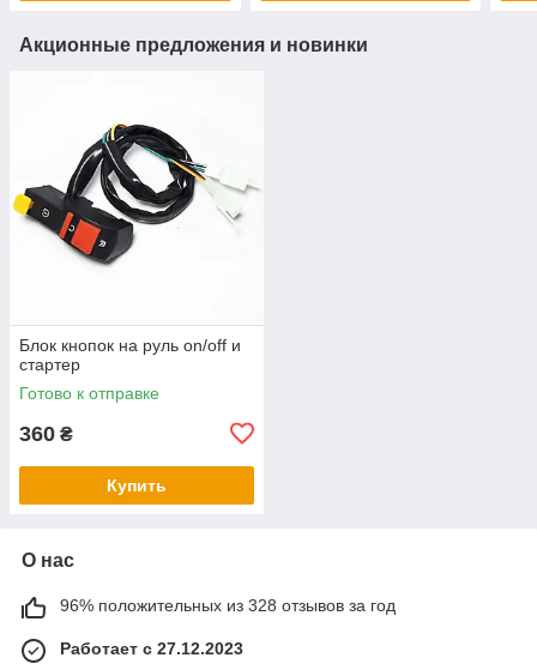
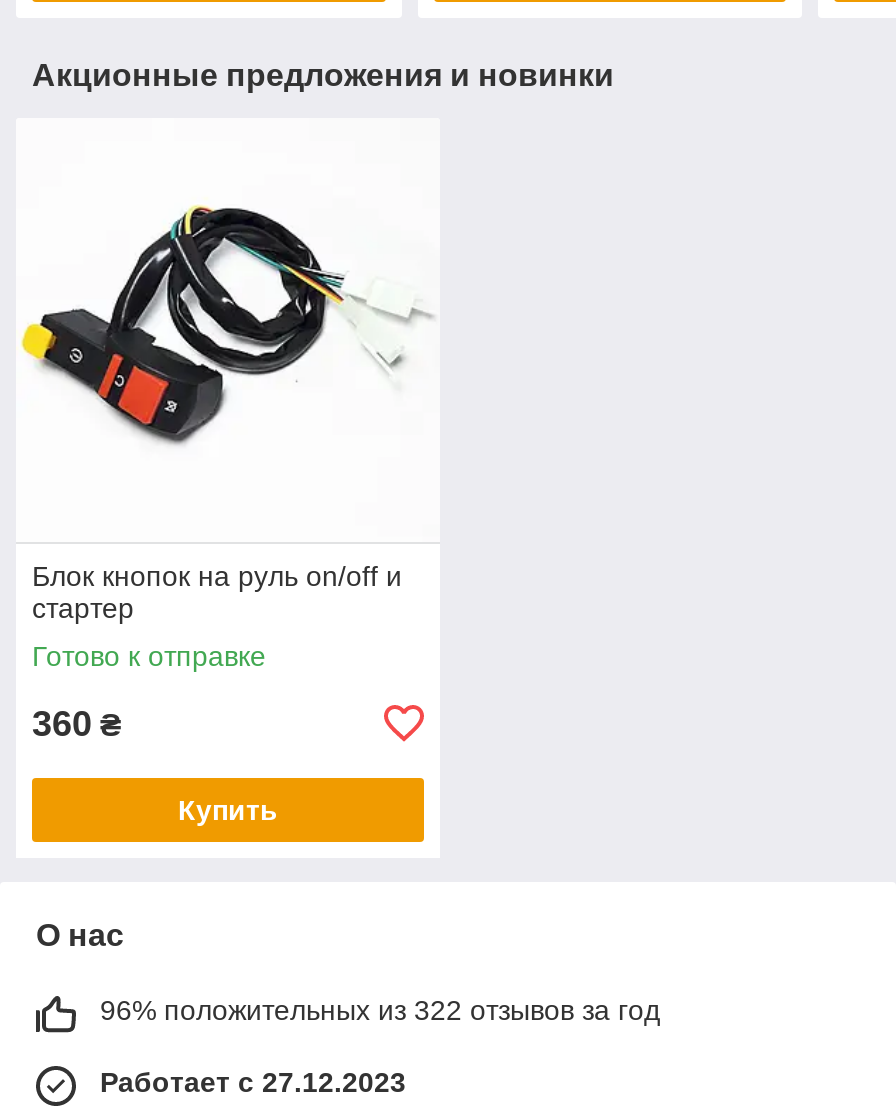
[60,595,396,615] 96% положительных из 328 отзывов за год -> [100,994,660,1026] 96% положительных из 322 отзывов за год

